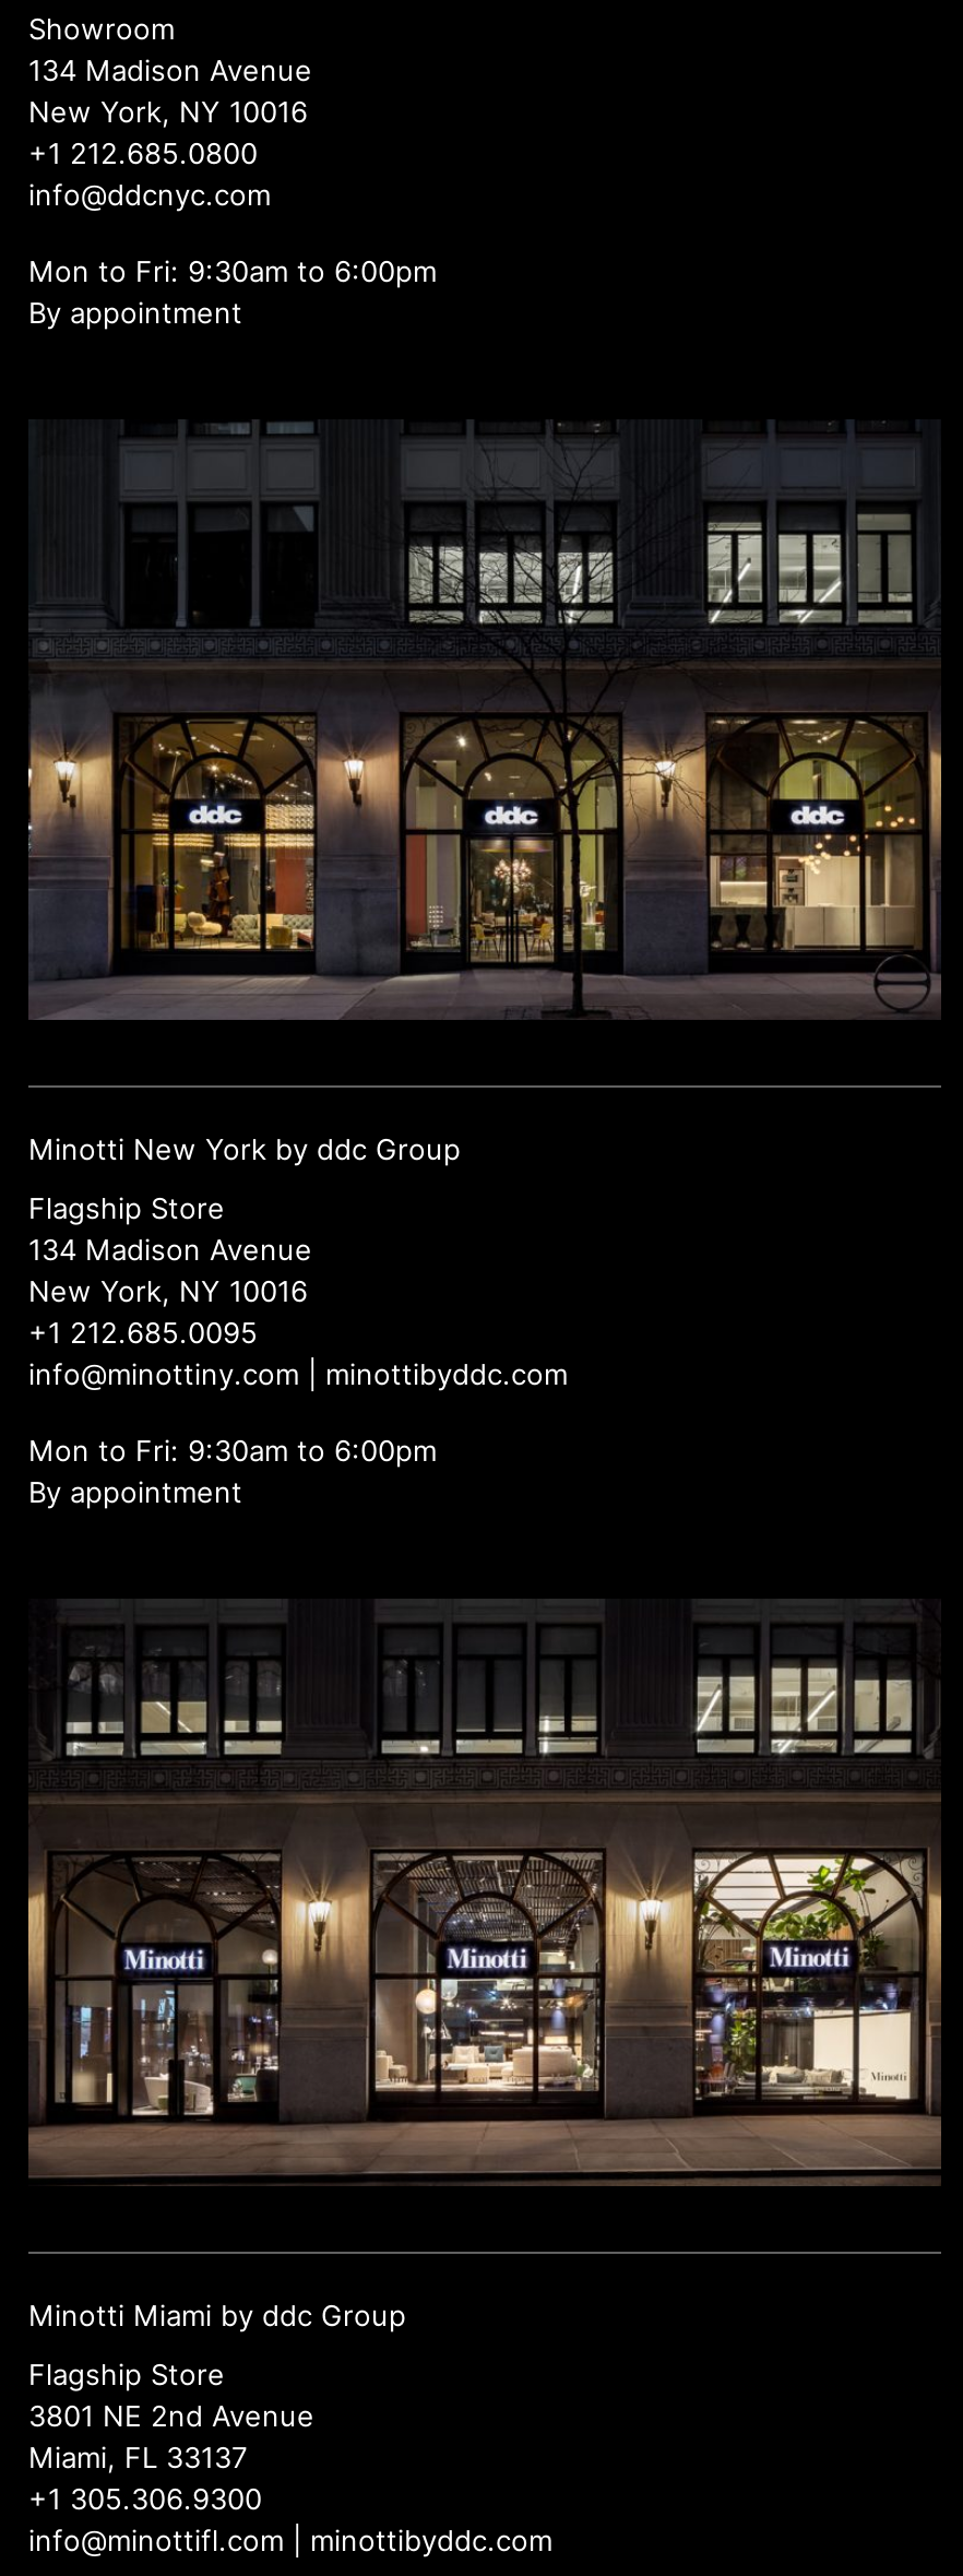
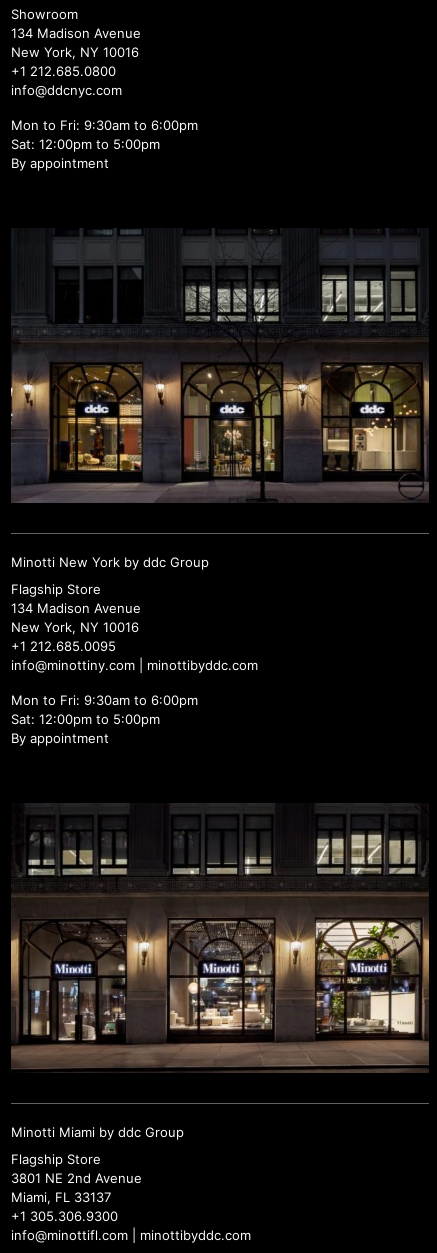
none -> [11,136,160,152] Sat: 12:00pm to 5:00pm
none -> [11,711,160,727] Sat: 12:00pm to 5:00pm

